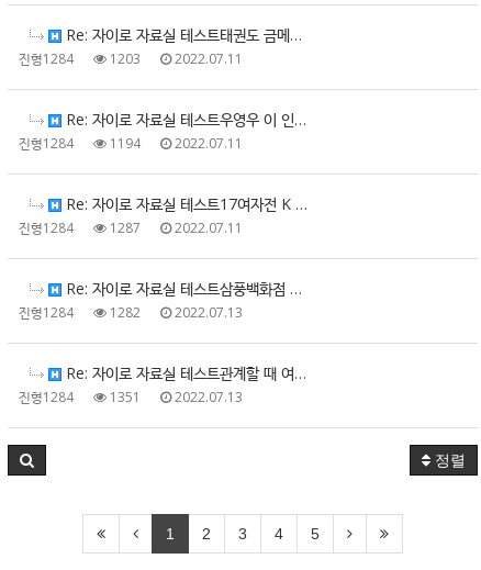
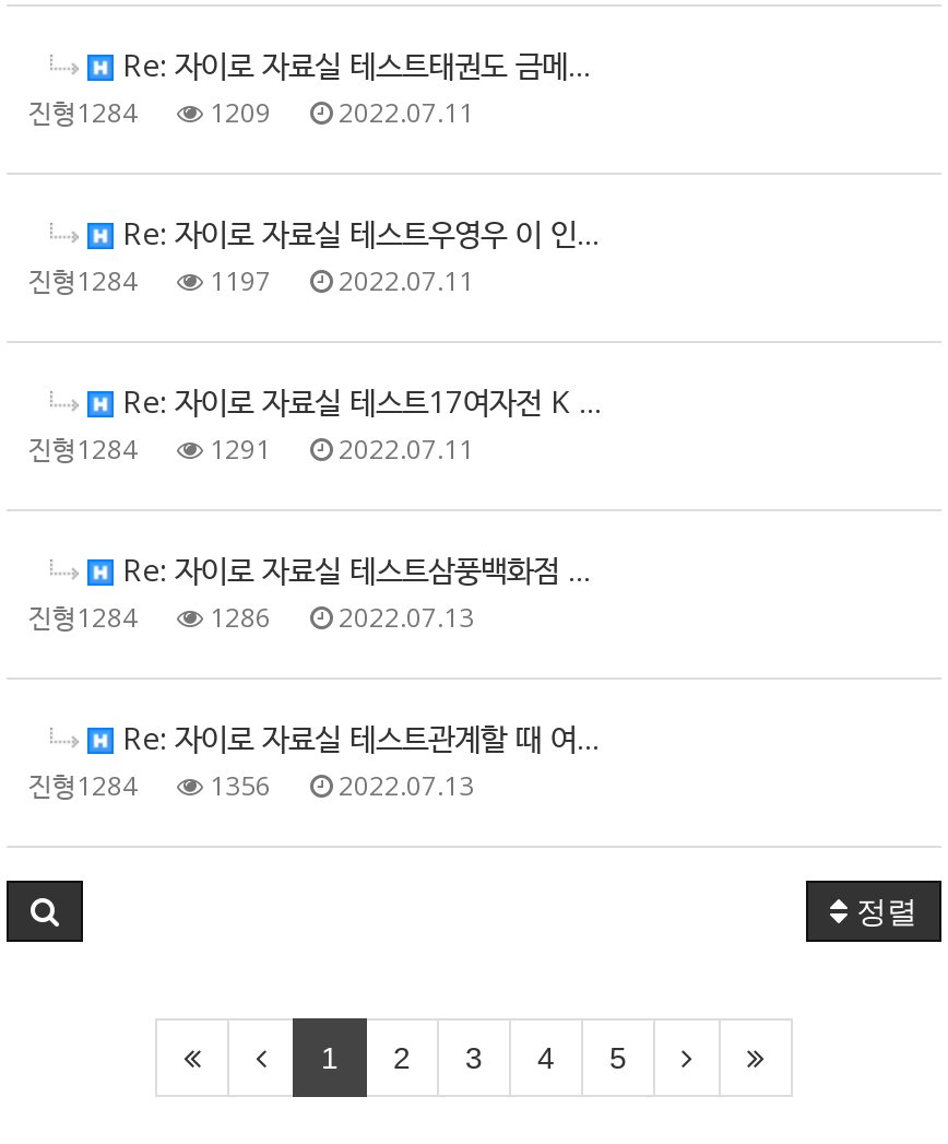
[19,49,243,68] 진형1284 1203 2022.07.11 -> [28,94,474,131] 진형1284 1209 2022.07.11
[19,134,243,153] 진형1284 1194 2022.07.11 -> [28,262,474,299] 진형1284 1197 2022.07.11
[19,219,243,237] 진형1284 1287 2022.07.11 -> [28,431,474,468] 진형1284 1291 2022.07.11
[19,303,243,322] 진형1284 1282 2022.07.13 -> [28,599,474,636] 진형1284 1286 2022.07.13
[19,388,243,406] 진형1284 1351 2022.07.13 -> [28,767,474,804] 진형1284 1356 2022.07.13

